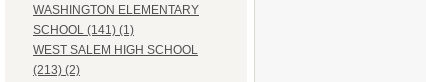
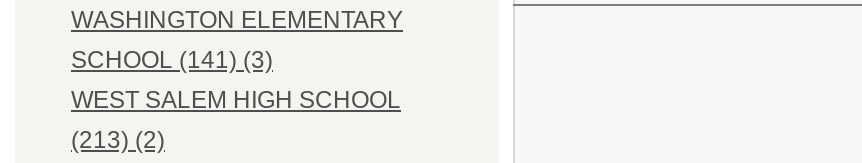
[33,23,134,37] SCHOOL (141) (1) -> [71,47,273,75] SCHOOL (141) (3)

